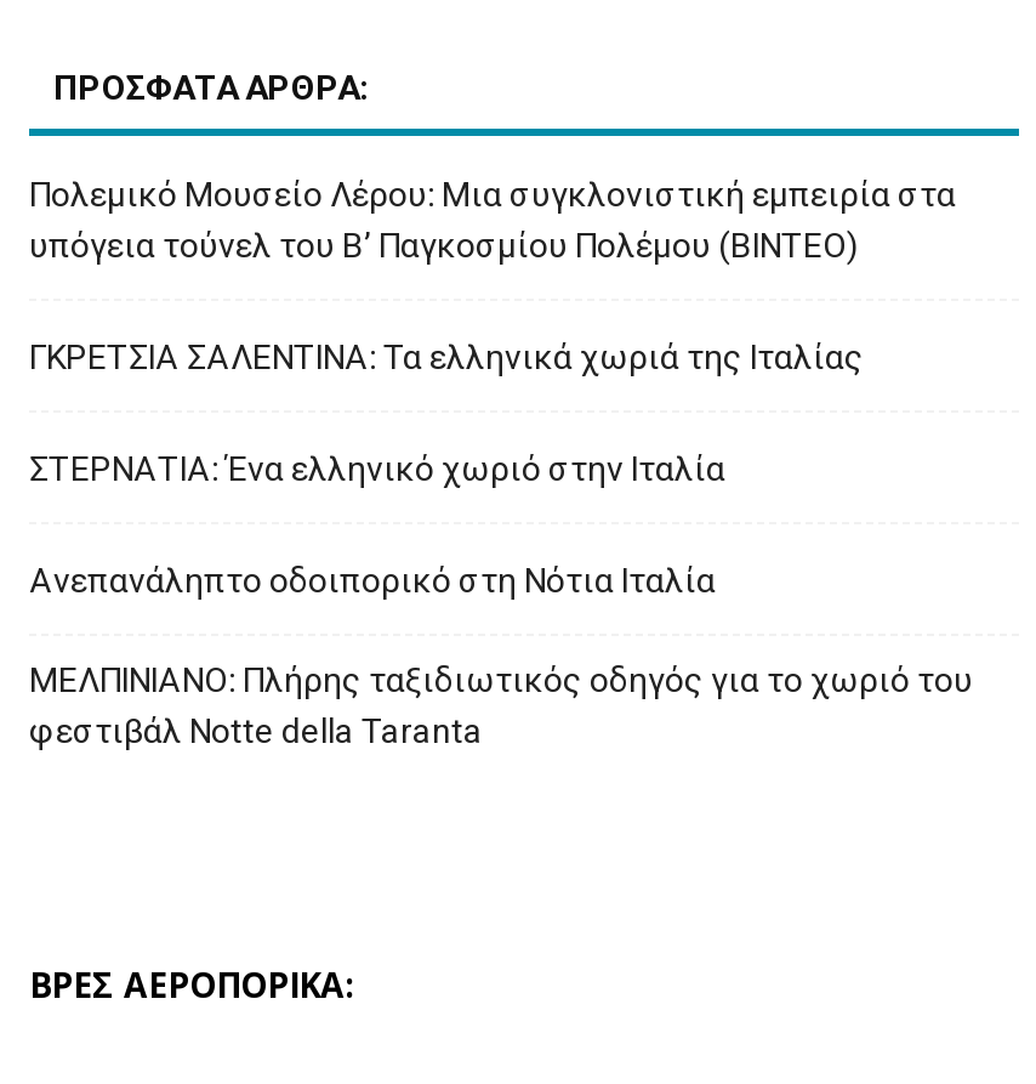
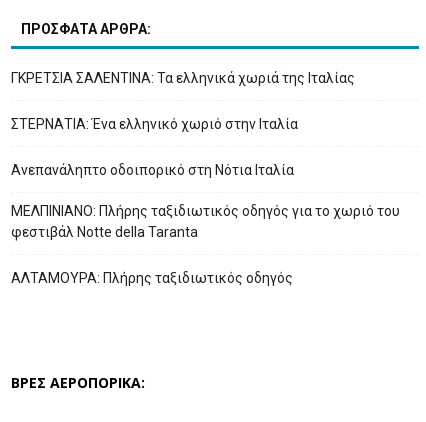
[29,175,956,265] Πολεμικό Μουσείο Λέρου: Μια συγκλονιστική εμπειρία στα | υπόγεια τούνελ του Β’ Παγκοσμίου Πολέμου (ΒΙΝΤΕΟ) -> none
moved [29,337,973,750] -> [11,70,400,240]: ΓΚΡΕΤΣΙΑ ΣΑΛΕΝΤΙΝΑ: Τα ελληνικά χωριά της Ιταλίας | ΣΤΕΡΝΑΤΙΑ: Ένα ελληνικό χωριό στην Ιταλία | Ανεπανάληπτο οδοιπορικό στη Νότια Ιταλία | ΜΕΛΠΙΝΙΑΝΟ: Πλήρης ταξιδιωτικός οδηγός για το χωριό του | φεστιβάλ Notte della Taranta
none -> [11,270,293,286] ΑΛΤΑΜΟΥΡΑ: Πλήρης ταξιδιωτικός οδηγός

